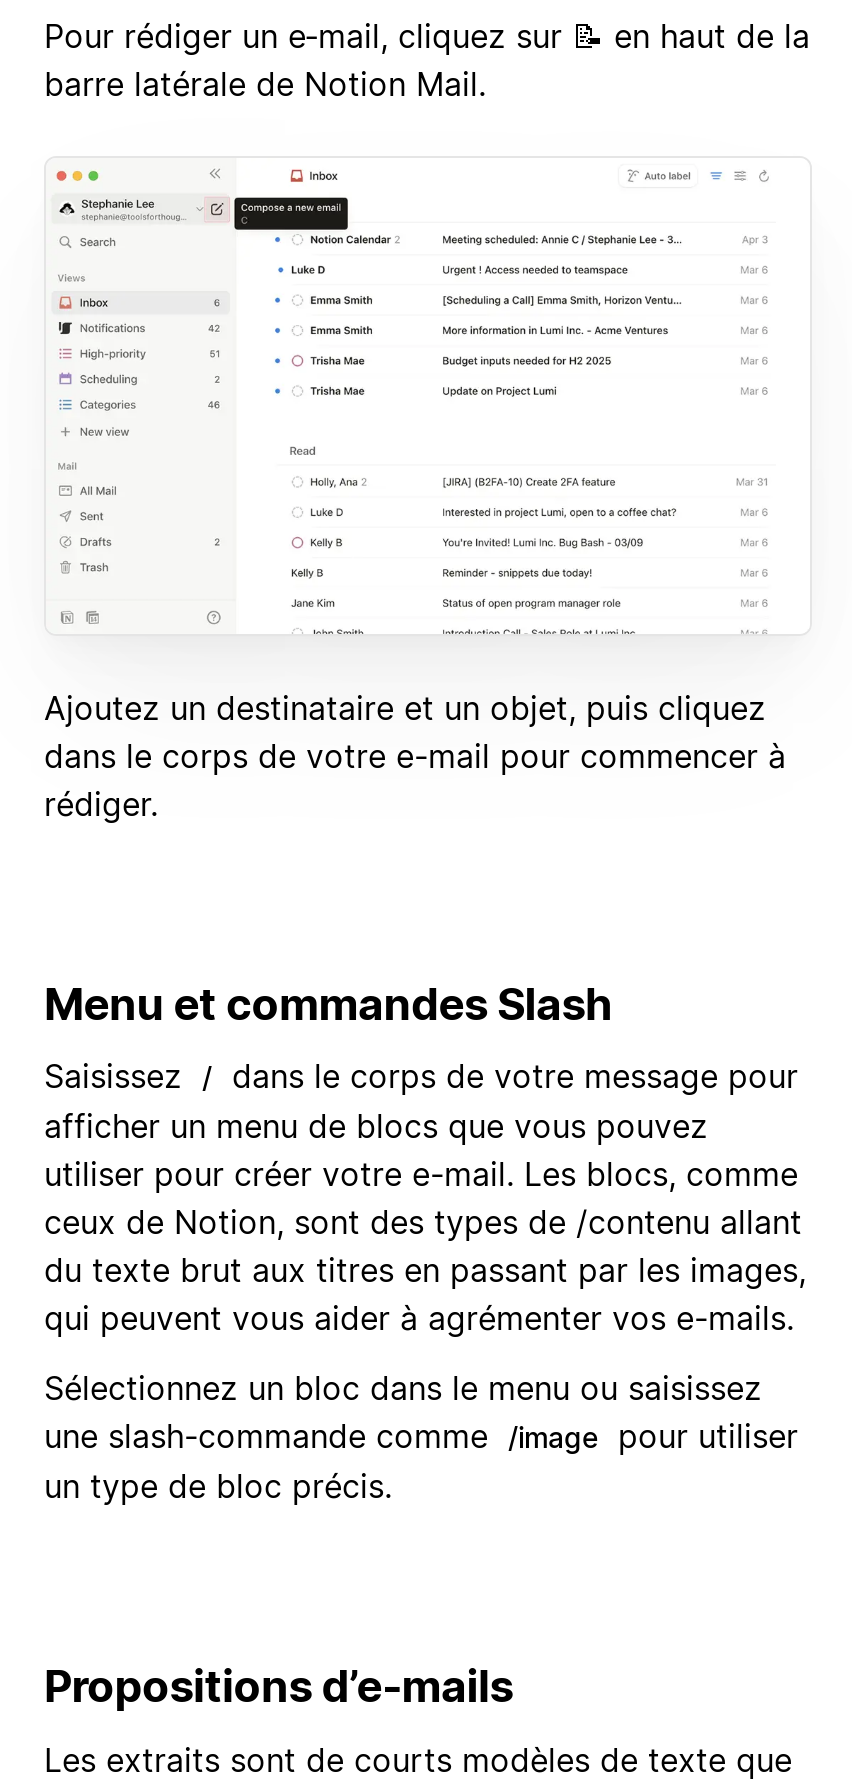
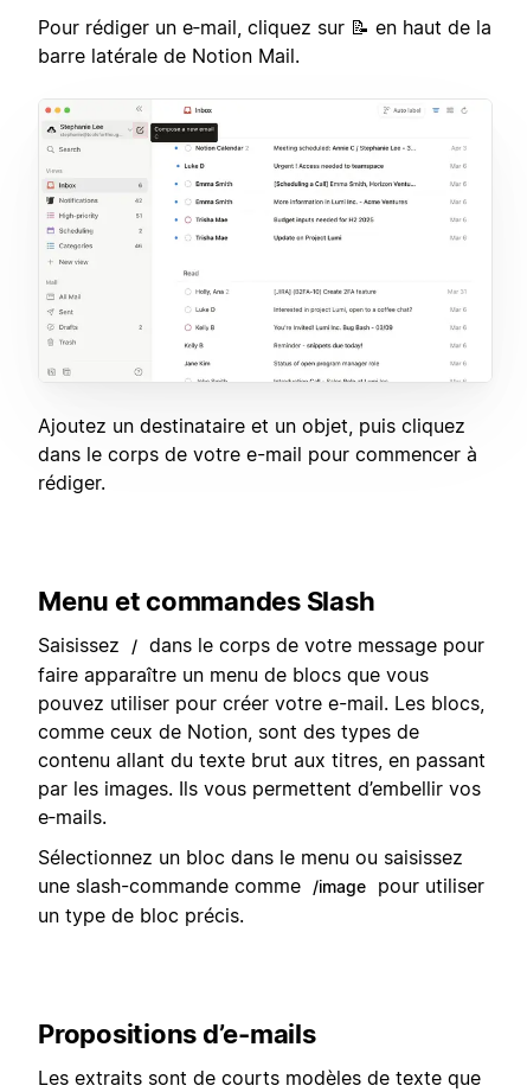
[44,1107,806,1339] afficher un menu de blocs que vous pouvez | utiliser pour créer votre e-mail. Les blocs, comme | ceux de Notion, sont des types de /contenu allant | du texte brut aux titres en passant par les images, | qui peuvent vous aider à agrémenter vos e-mails. -> [38,662,486,828] faire apparaître un menu de blocs que vous | pouvez utiliser pour créer votre e-mail. Les blocs, | comme ceux de Notion, sont des types de | contenu allant du texte brut aux titres, en passant | par les images. Ils vous permettent d’embellir vos | e‑mails.

